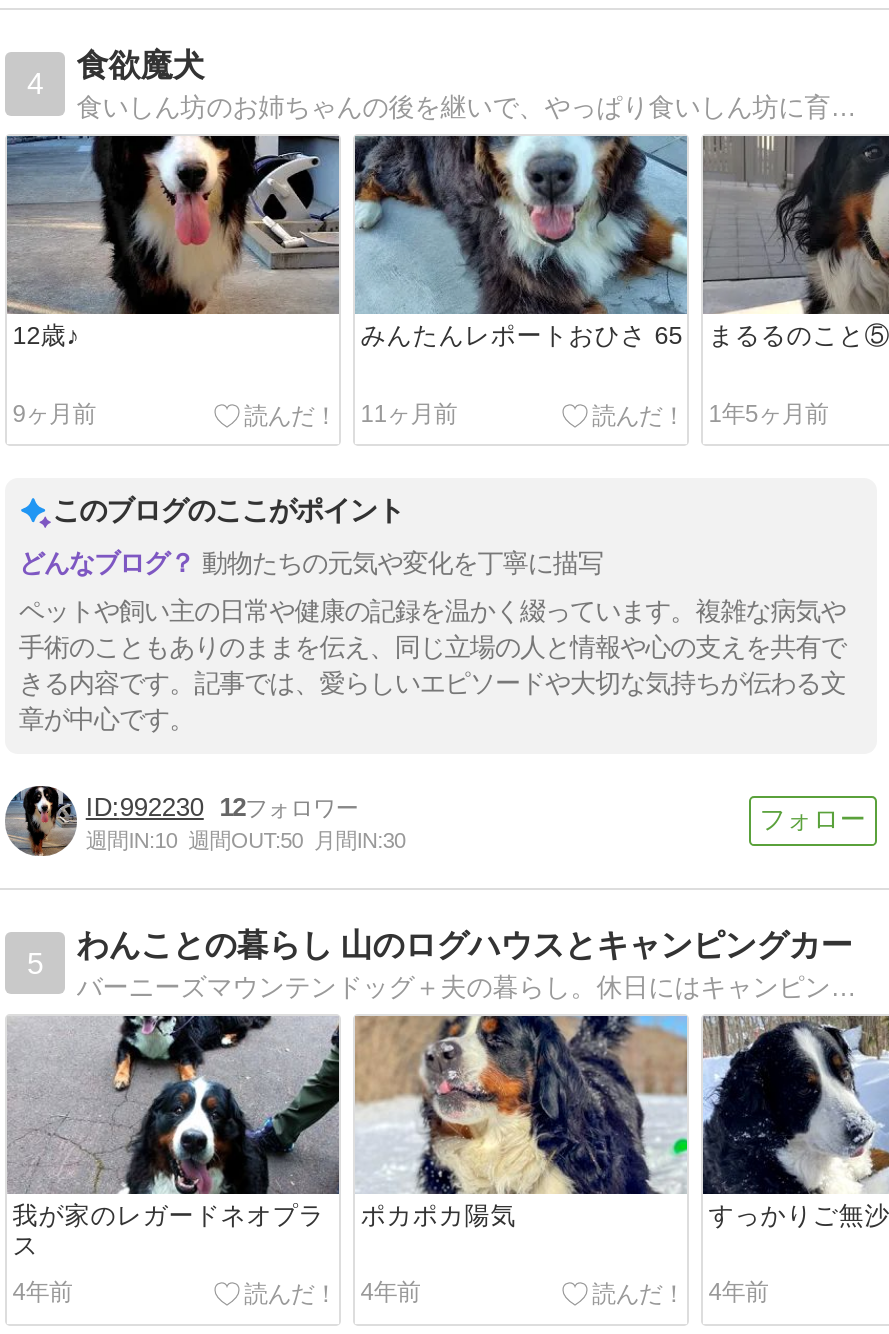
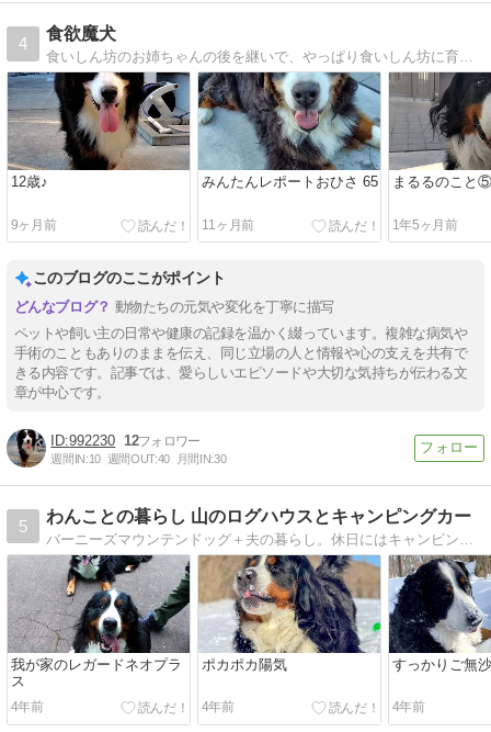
[86,828,405,852] 週間IN:10 週間OUT:50 月間IN:30 -> [51,452,226,465] 週間IN:10 週間OUT:40 月間IN:30

